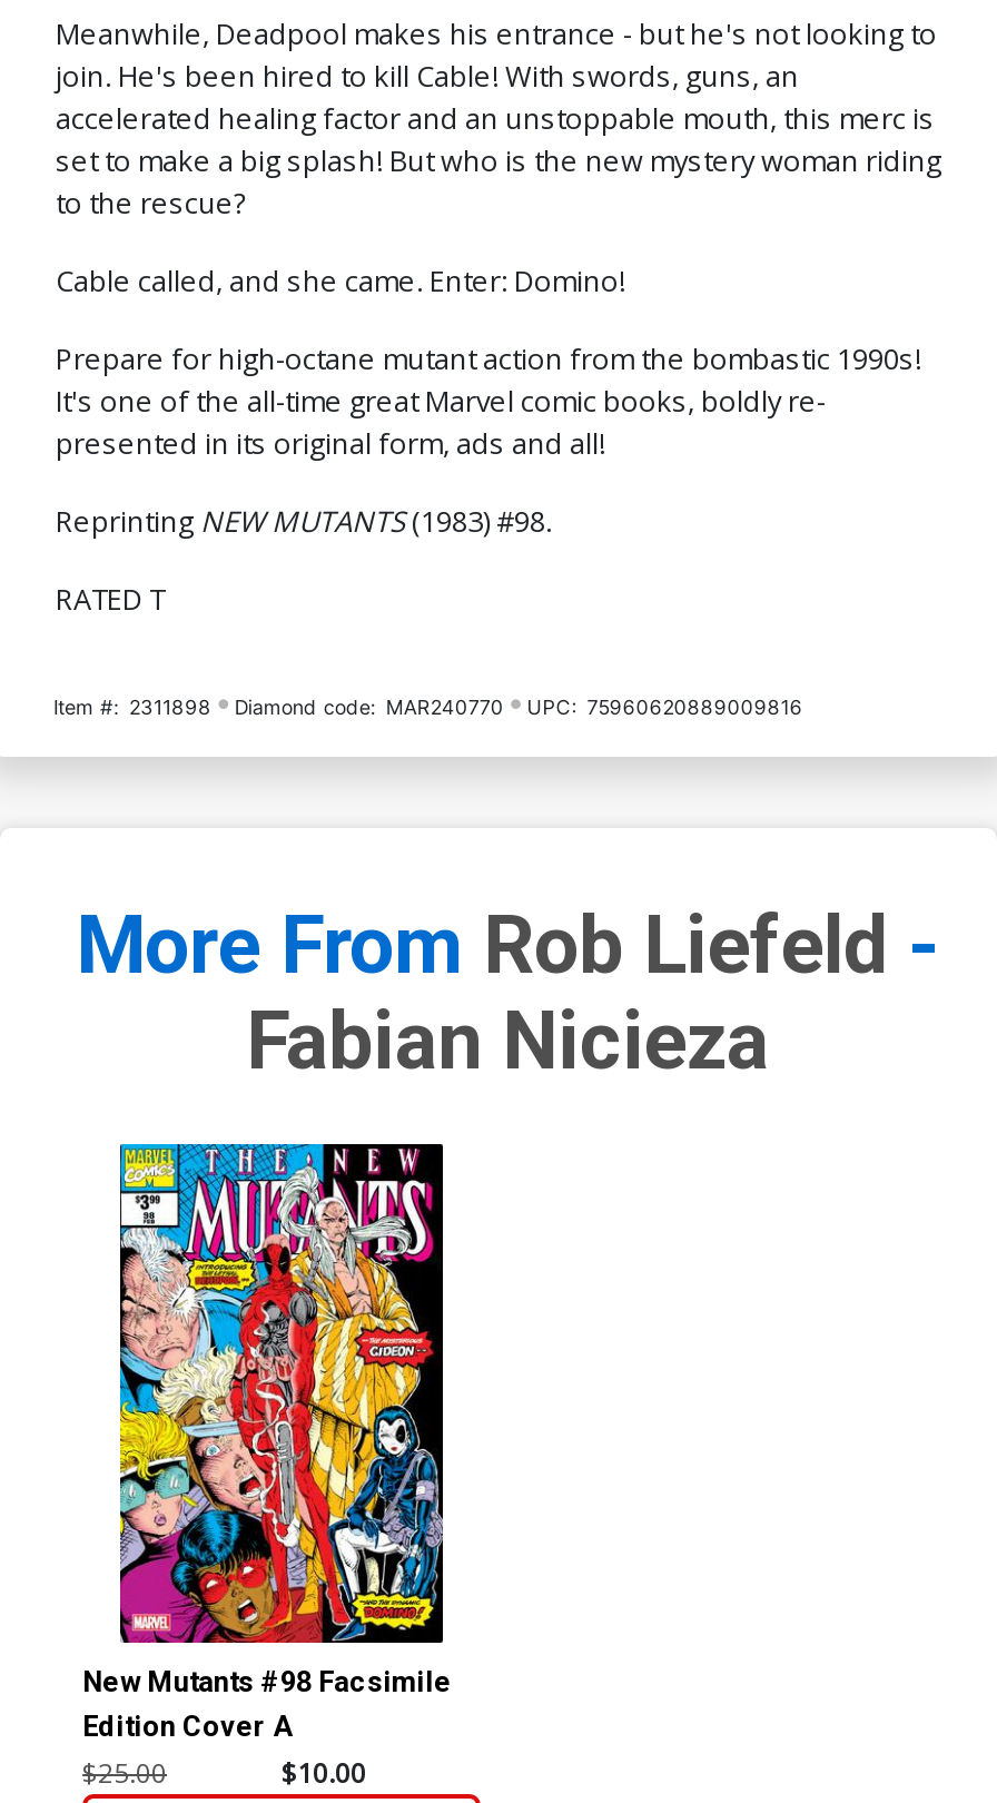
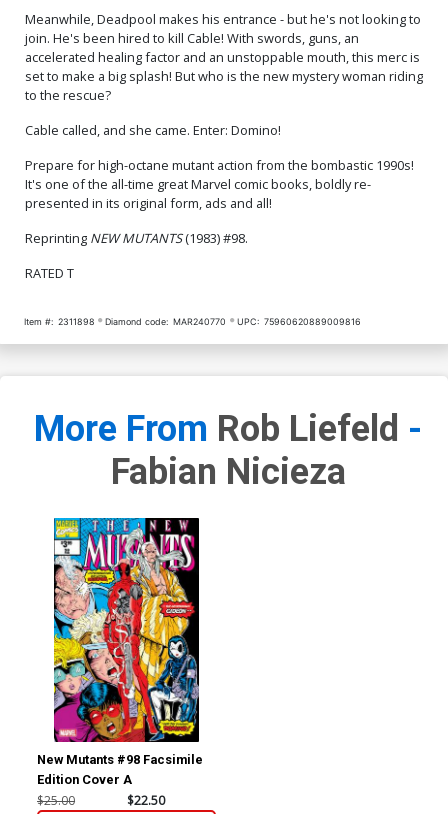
[282,1755,366,1793] $10.00 -> [126,792,164,809] $22.50

